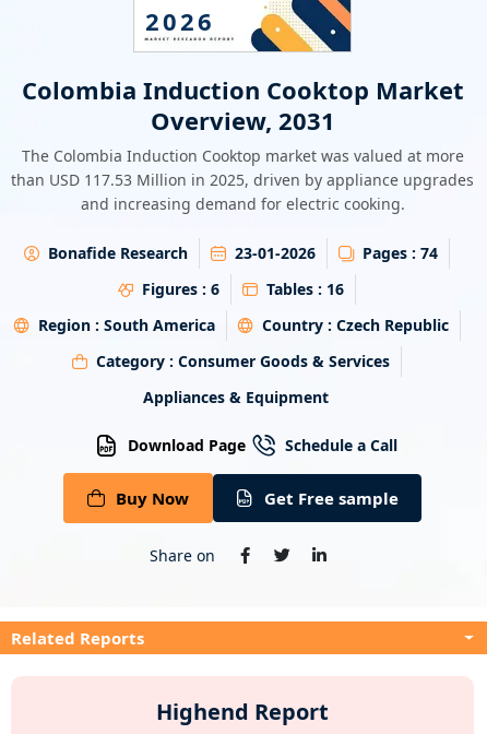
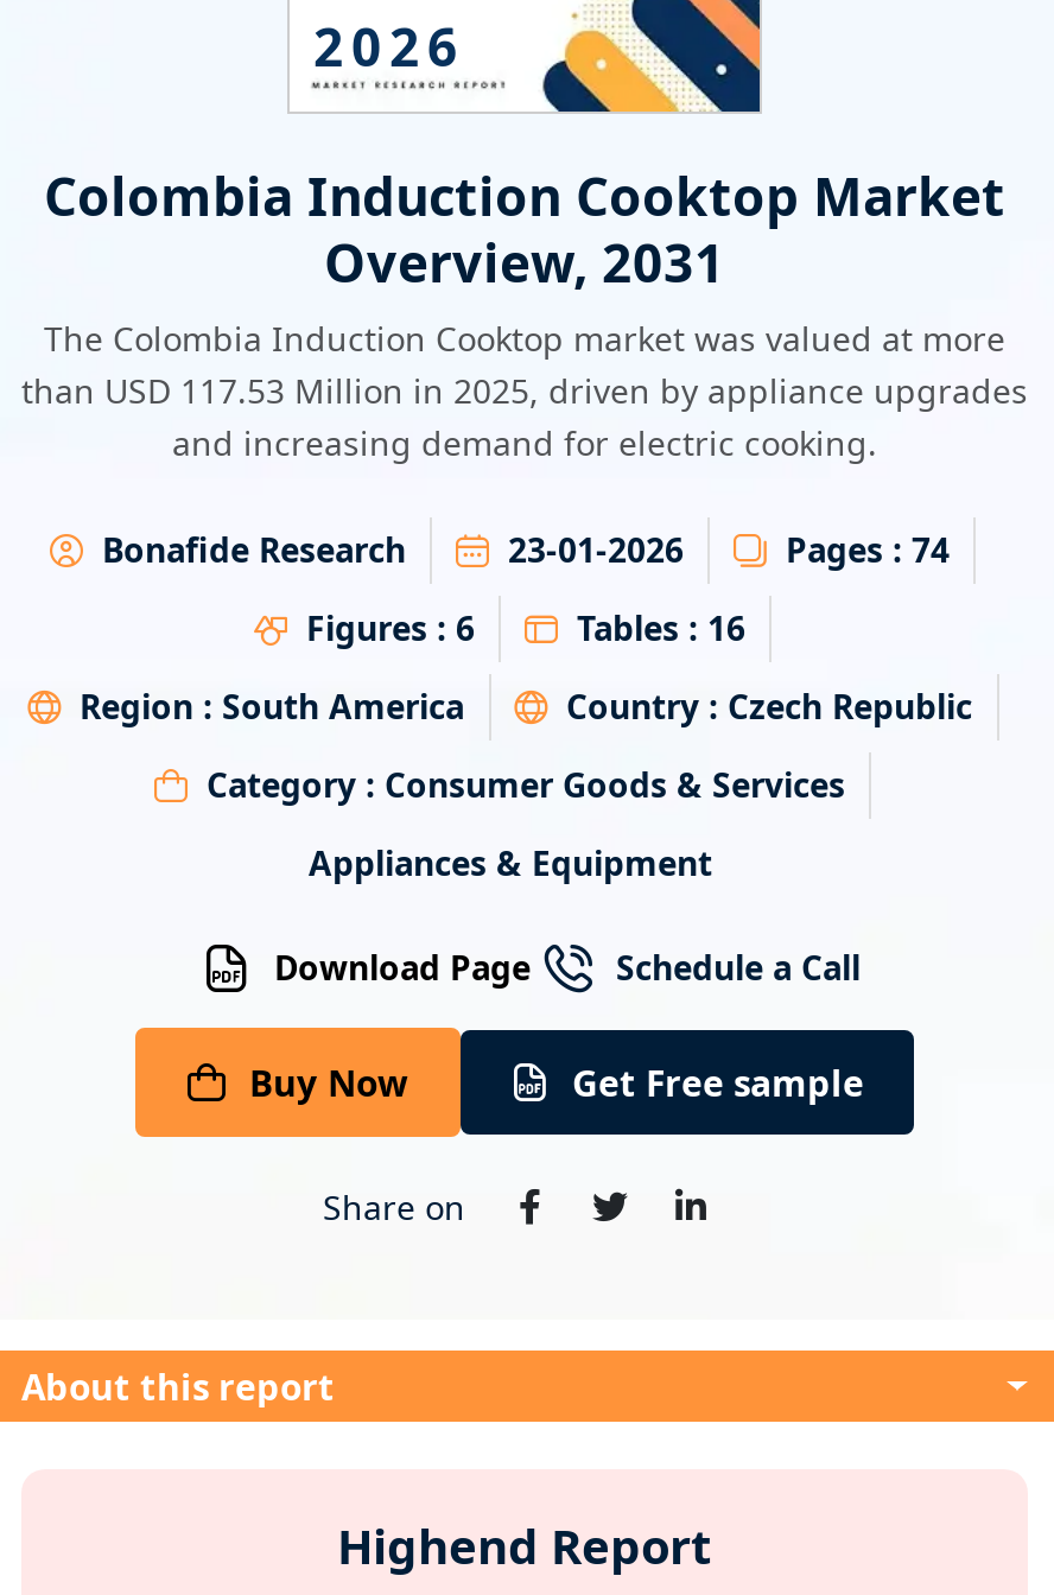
[11,627,144,649] Related Reports -> [21,1363,335,1411] About this report

